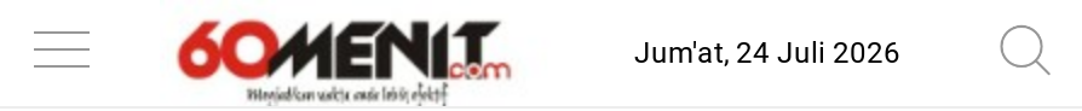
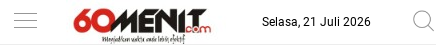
[634,36,900,70] Jum'at, 24 Juli 2026 -> [262,15,371,29] Selasa, 21 Juli 2026

